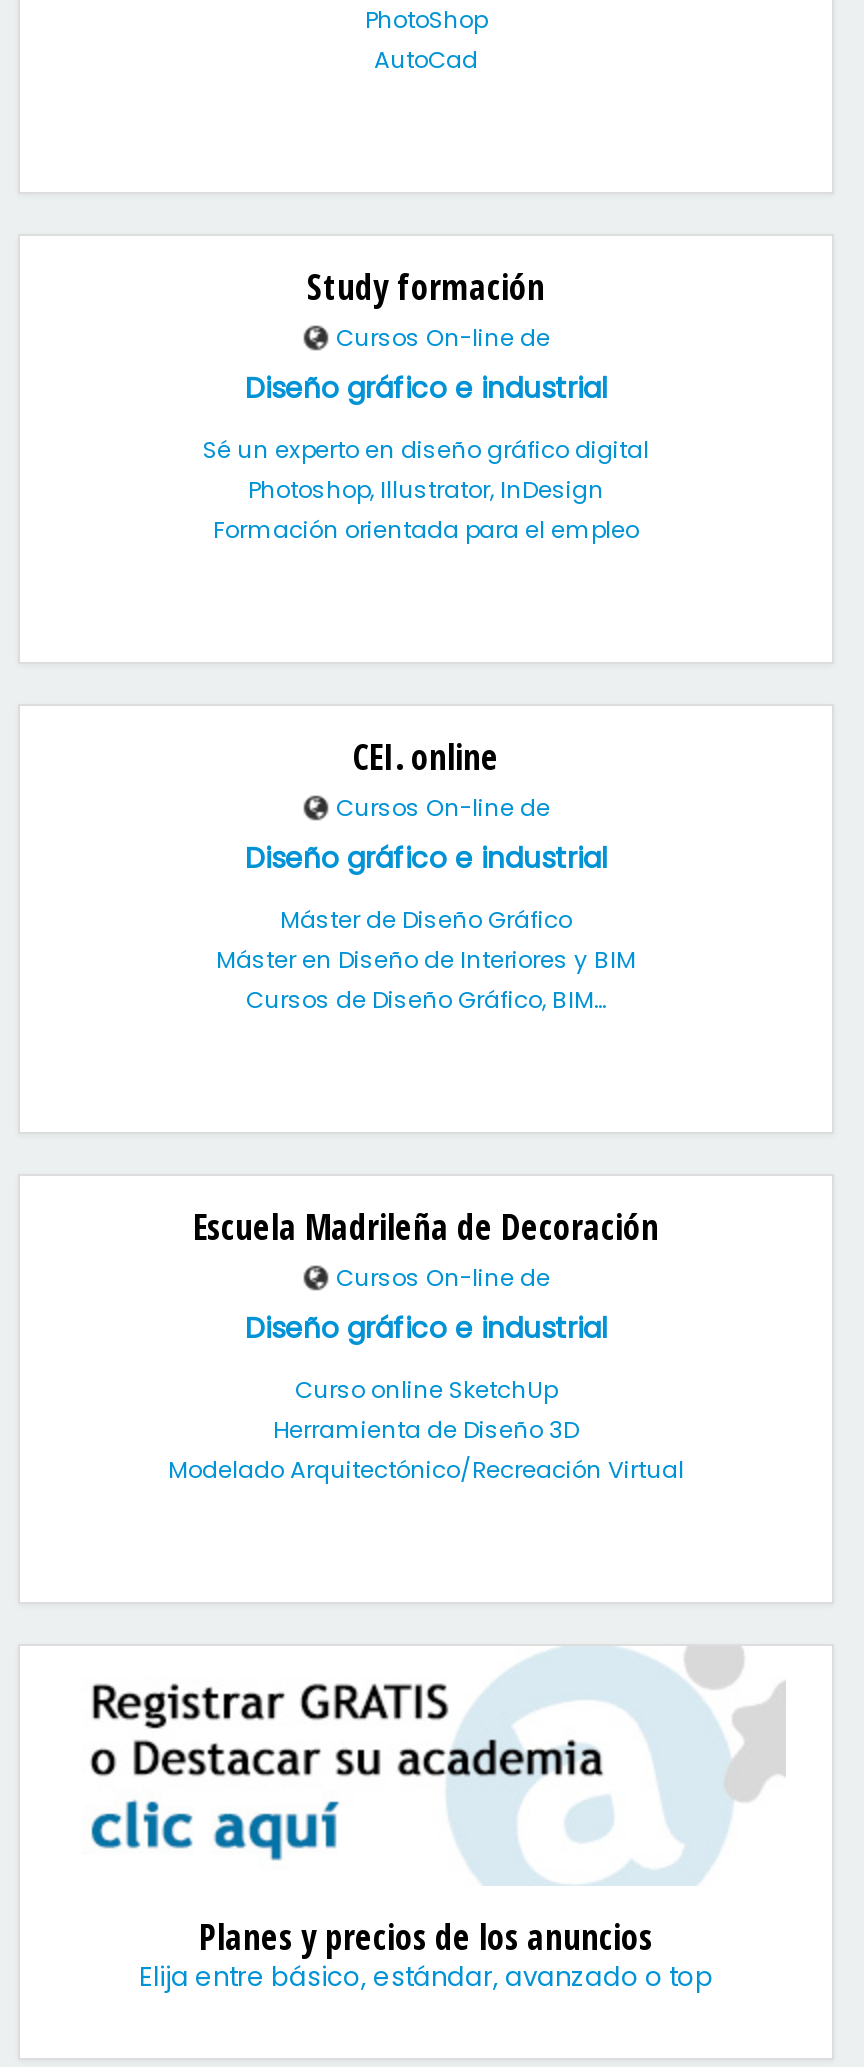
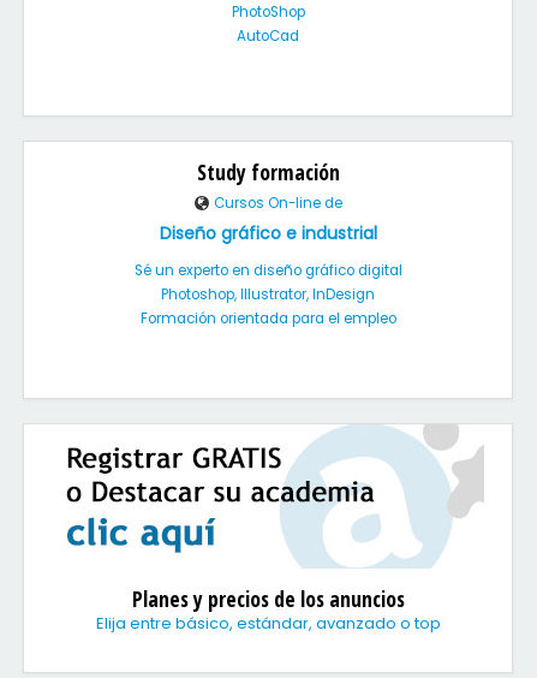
[216,732,636,1016] CEI. online | Cursos On-line de | Diseño gráfico e industrial | Máster de Diseño Gráfico | Máster en Diseño de Interiores y BIM | Cursos de Diseño Gráfico, BIM... -> none
[168,1202,684,1486] Escuela Madrileña de Decoración | Cursos On-line de | Diseño gráfico e industrial | Curso online SketchUp | Herramienta de Diseño 3D | Modelado Arquitectónico/Recreación Virtual -> none

